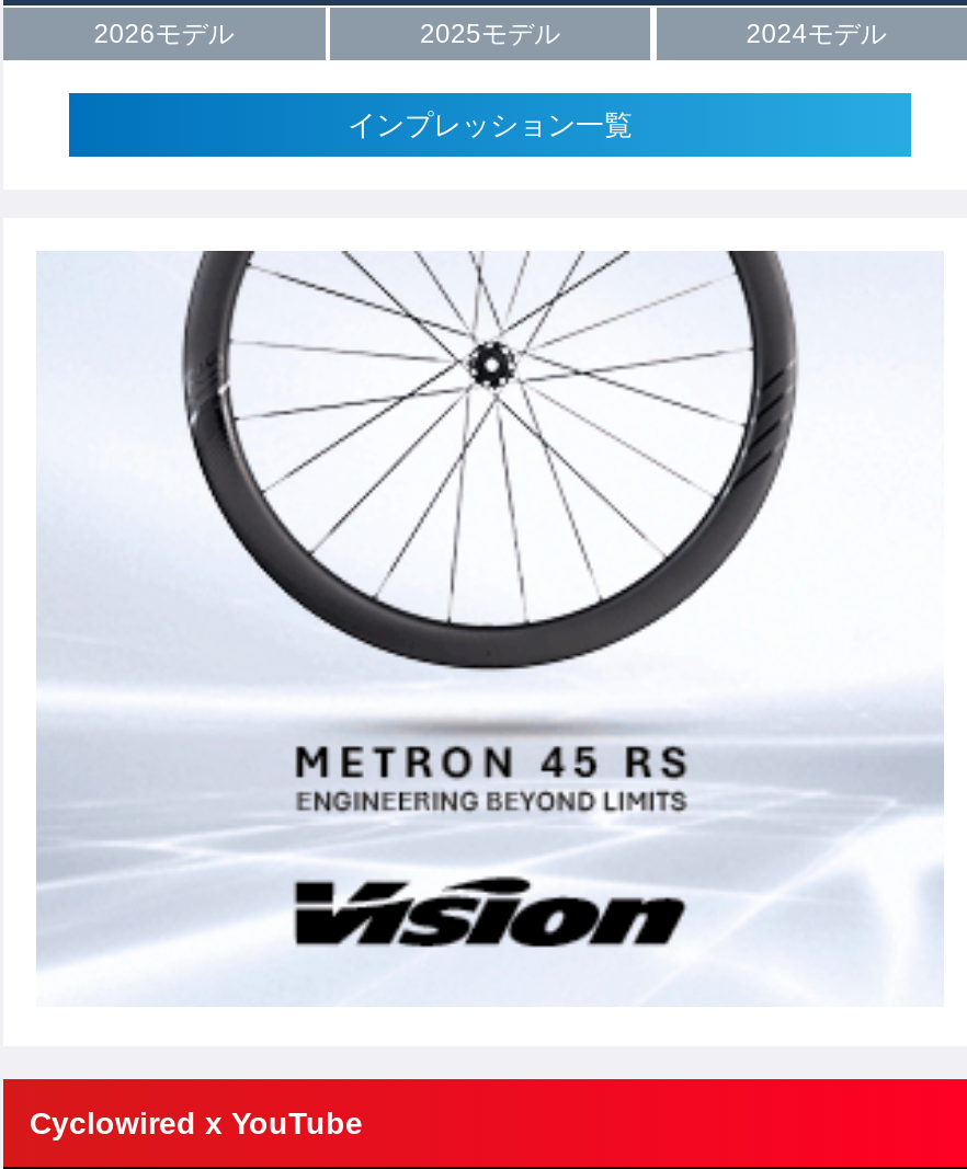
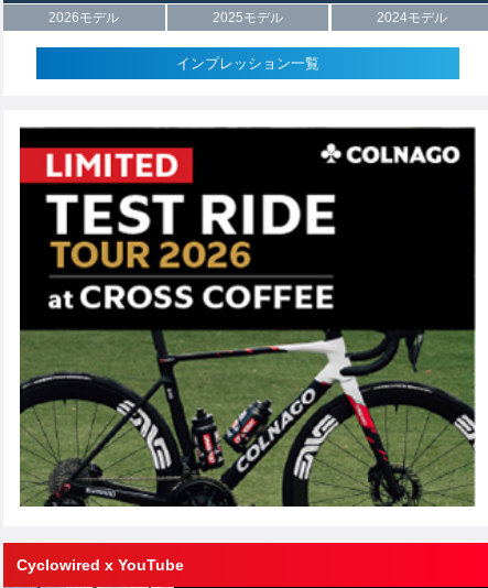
[36,251,944,1007] [image] -> [19,126,477,508] [image]

